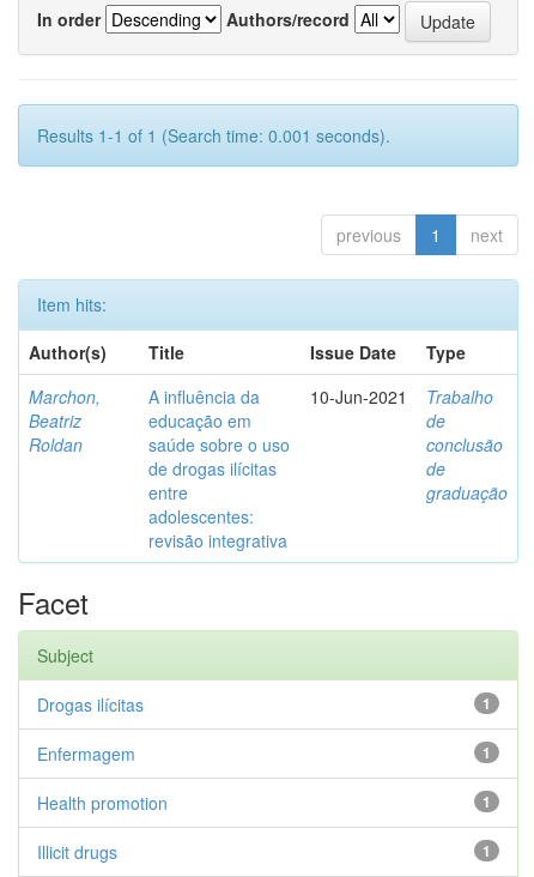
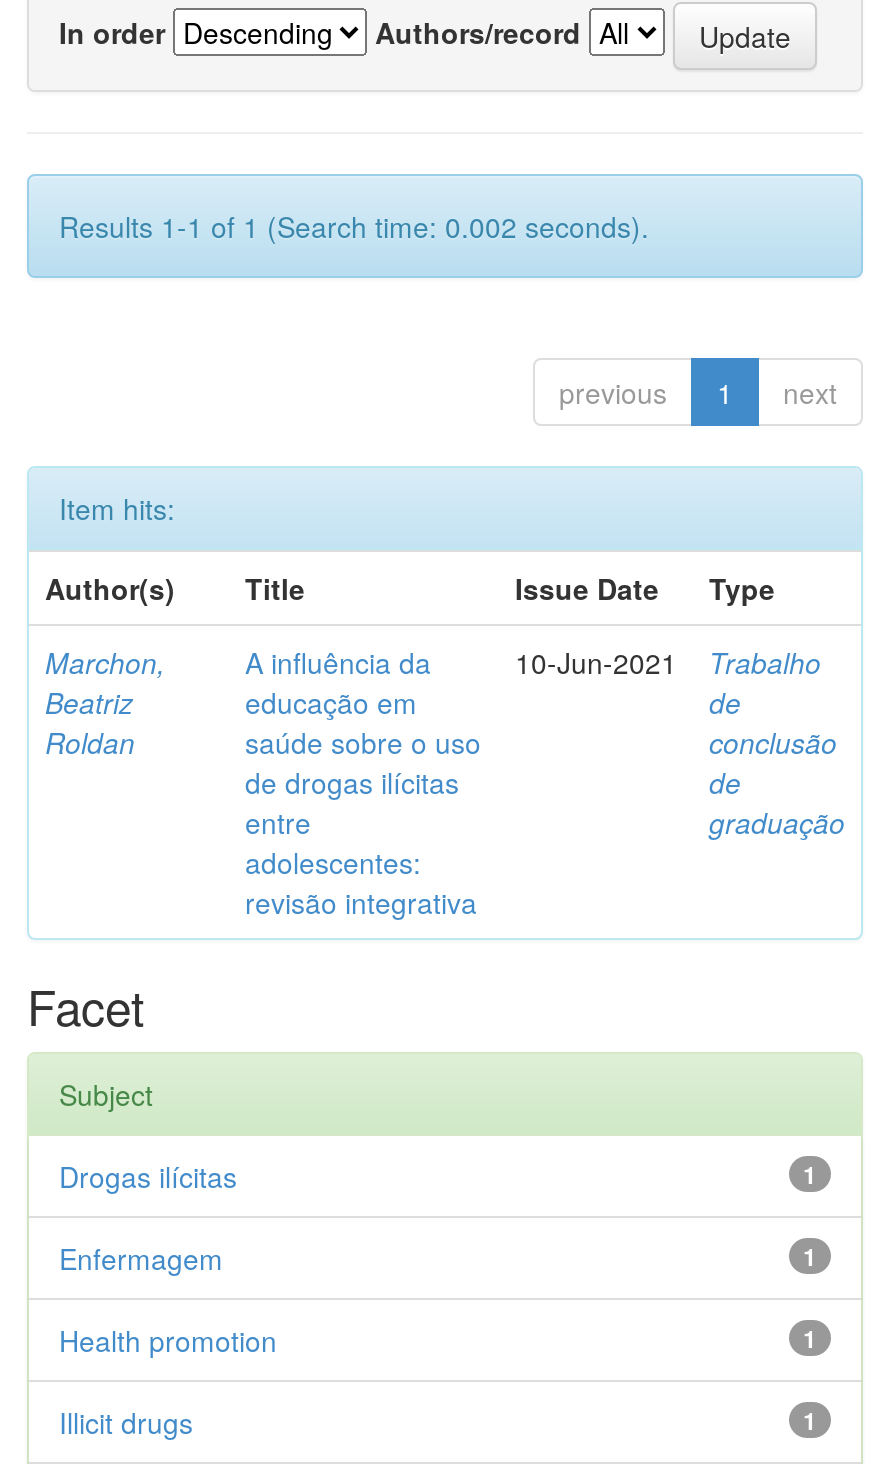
[37,123,390,147] Results 1-1 of 1 (Search time: 0.001 seconds). -> [59,206,649,246] Results 1-1 of 1 (Search time: 0.002 seconds).

